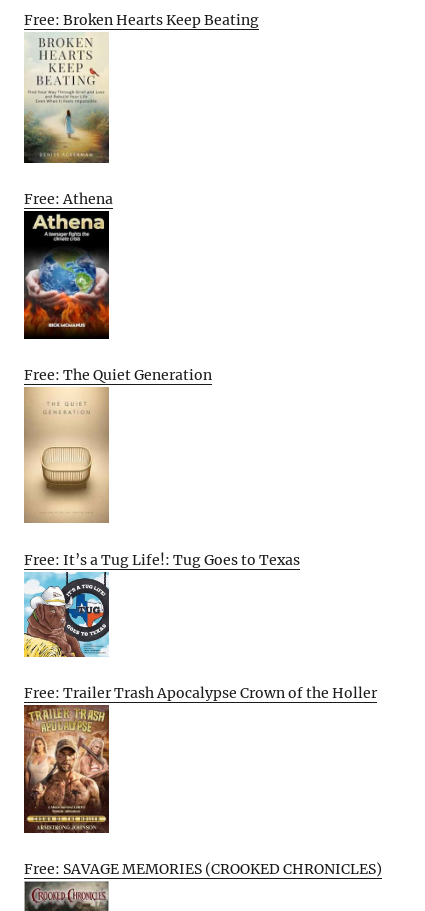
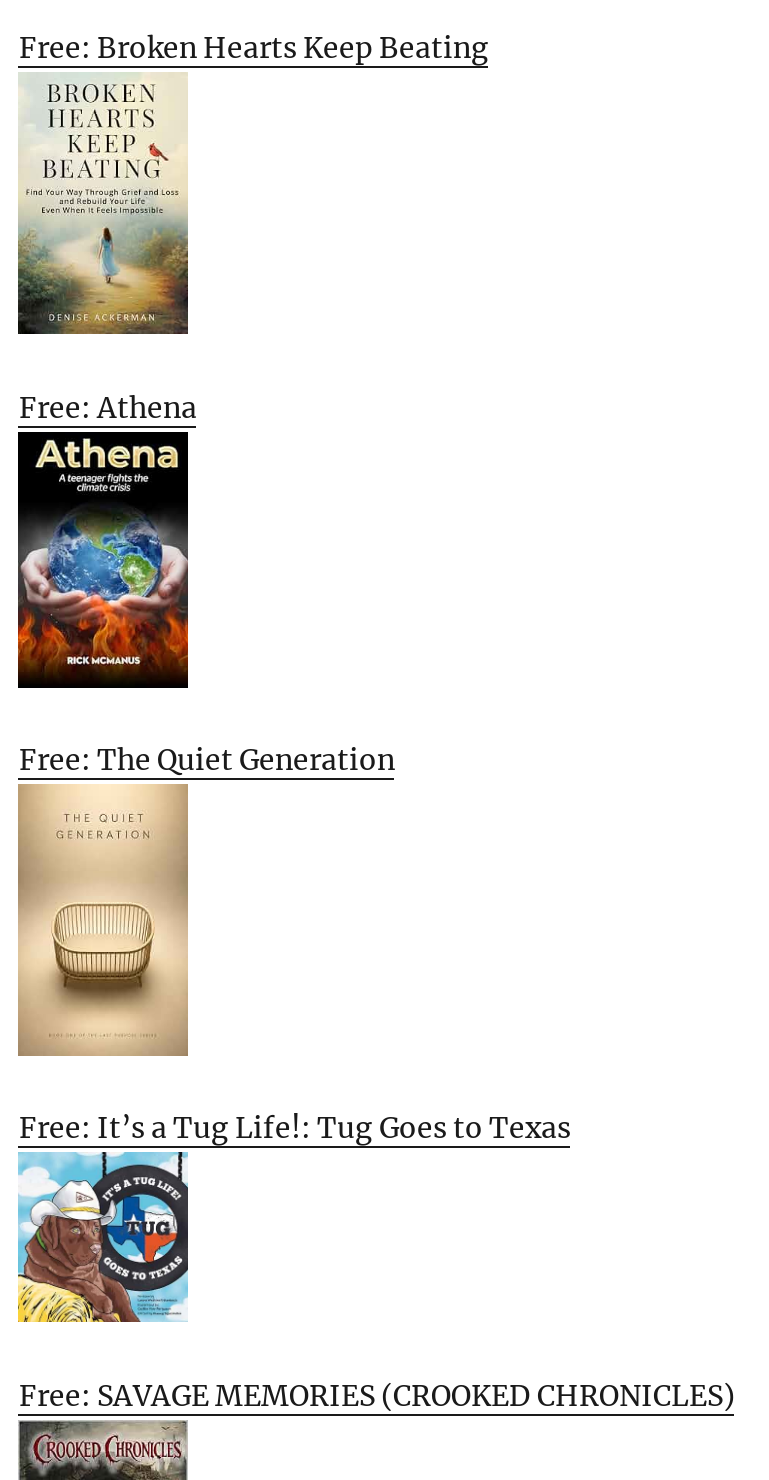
[24,684,377,702] Free: Trailer Trash Apocalypse Crown of the Holler -> none
[23,710,110,834] [image] -> none

